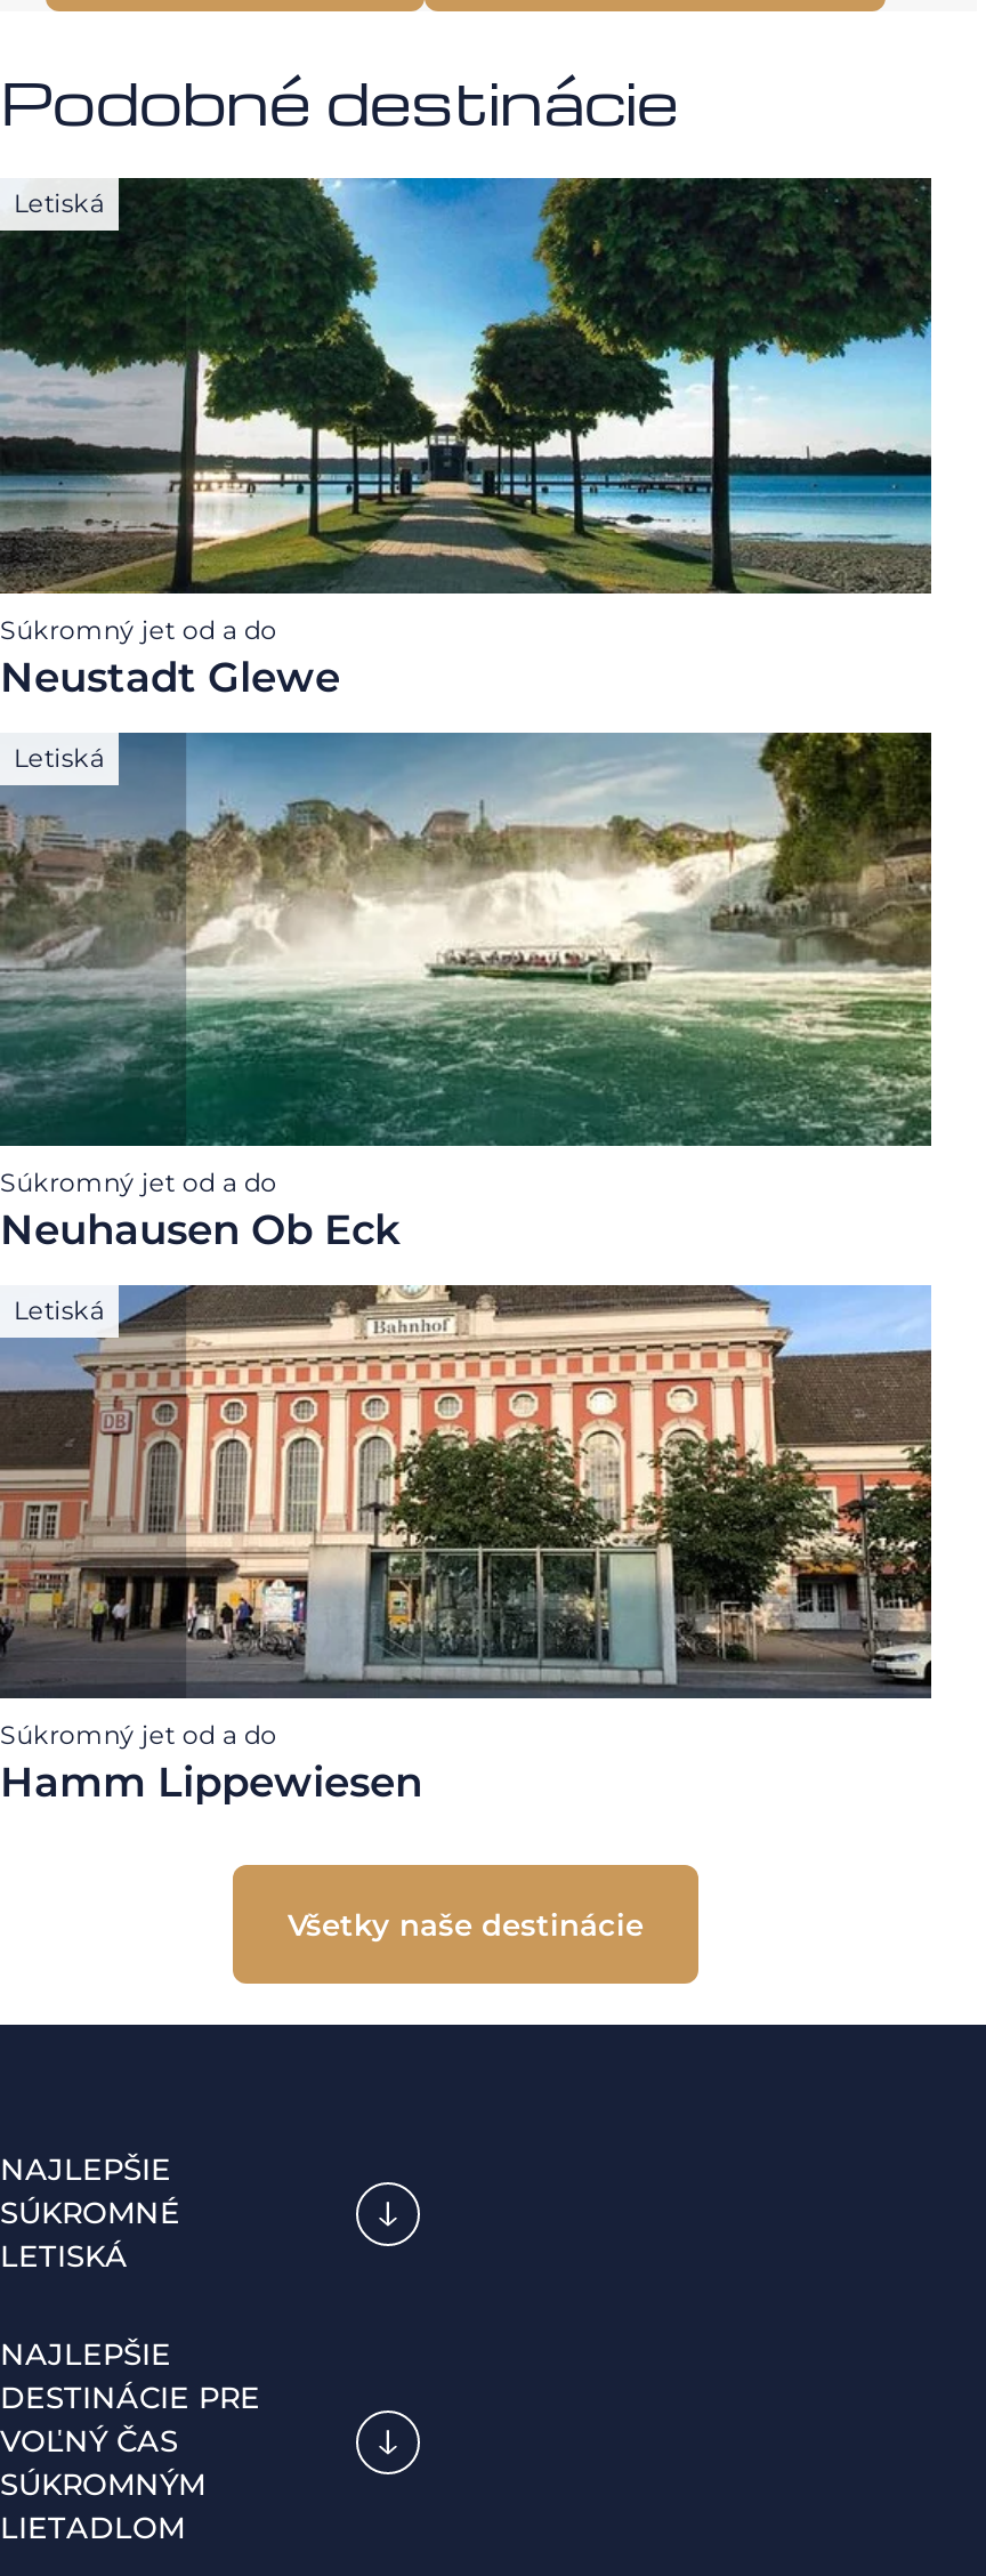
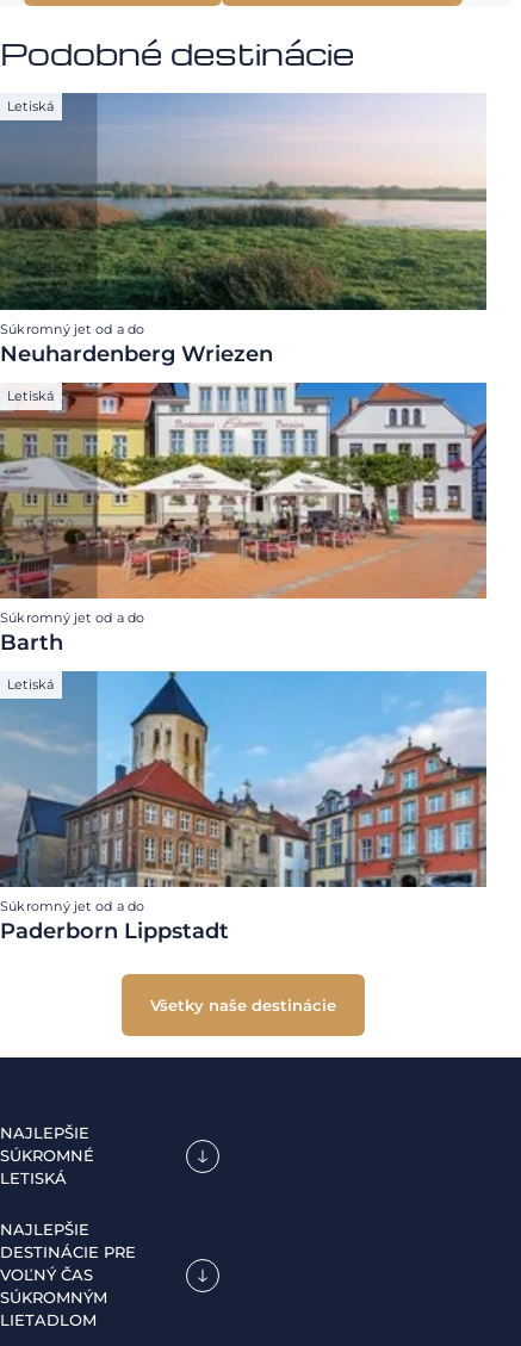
[0,176,934,703] [image] | Neustadt Glewe -> [0,92,488,367] [image] | Neuhardenberg Wriezen
[0,730,934,1256] [image] | Neuhausen Ob Eck -> [0,382,488,656] [image] | Barth
[0,1283,934,1809] [image] | Hamm Lippewiesen -> [0,670,488,945] [image] | Paderborn Lippstadt

